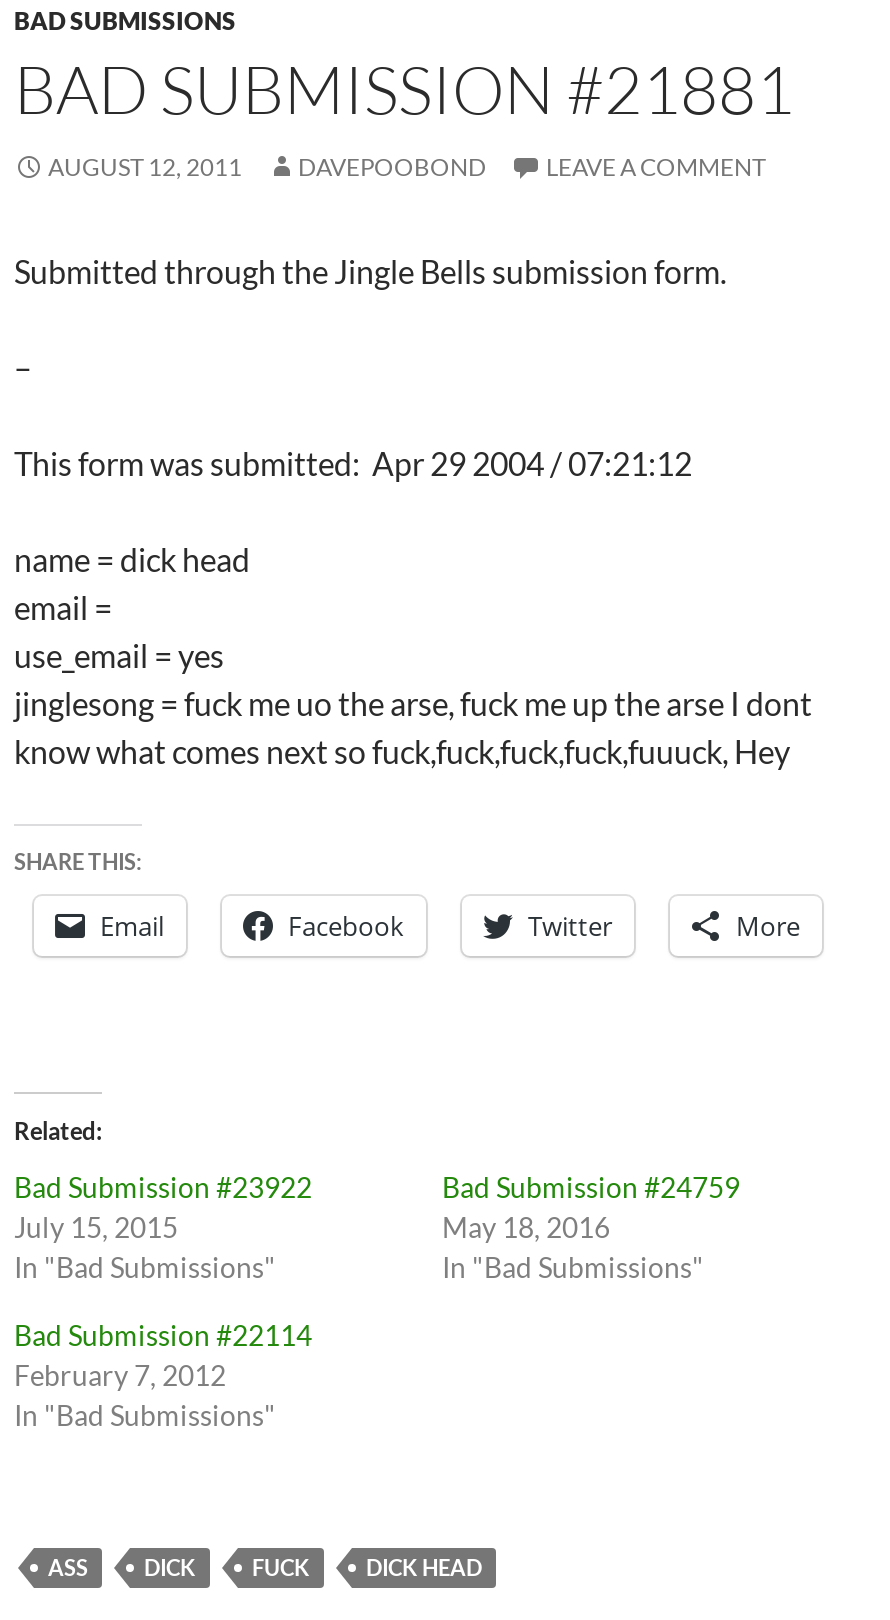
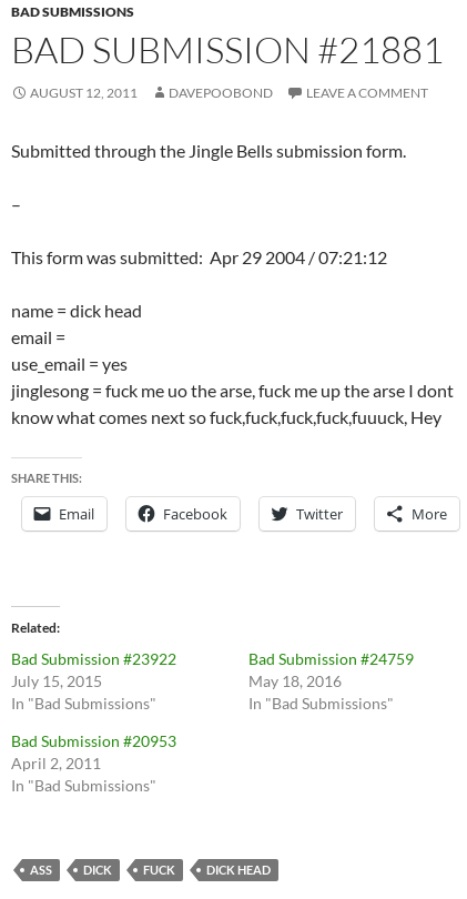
[14,1319,312,1393] Bad Submission #22114 | February 7, 2012 -> [11,732,176,773] Bad Submission #20953 | April 2, 2011

